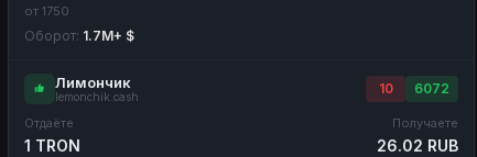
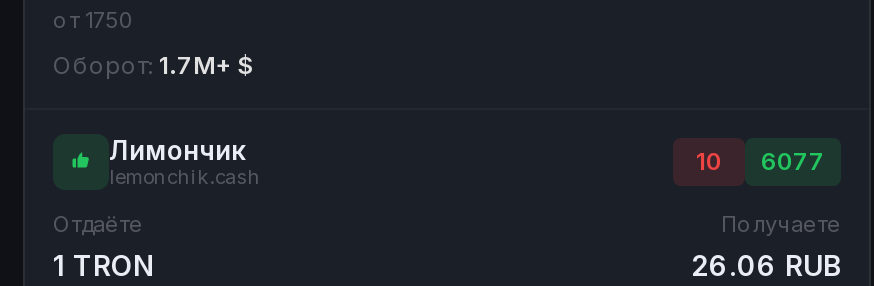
[378,80,449,96] 10 6072 -> [696,145,825,175] 10 6077
[377,136,458,154] 26.02 RUB -> [691,247,841,281] 26.06 RUB

